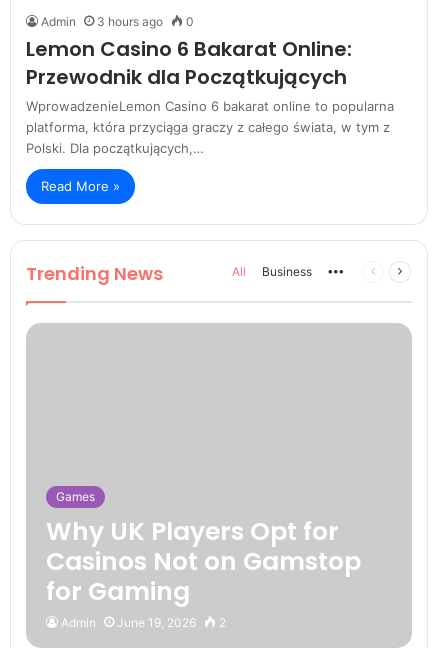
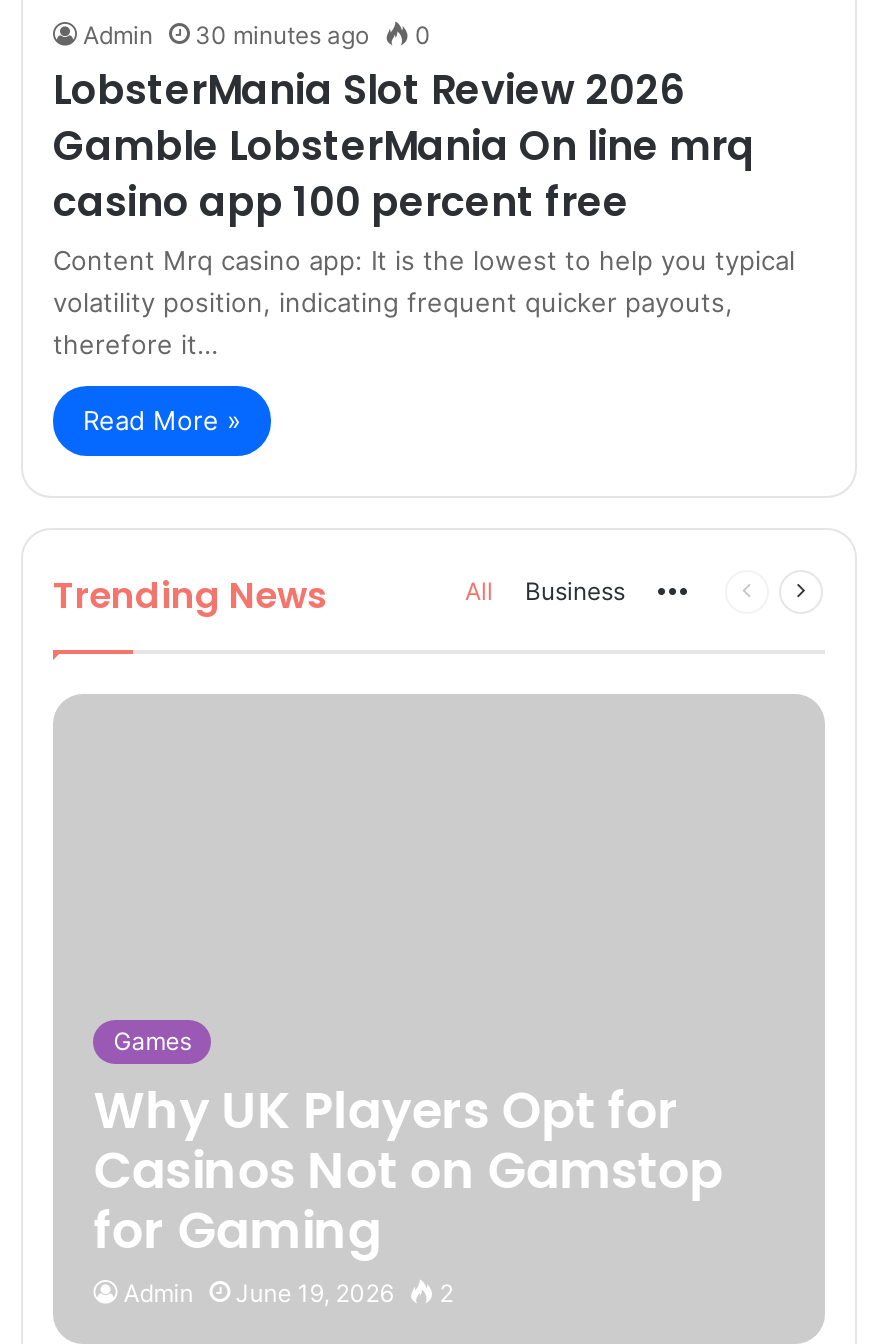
[41,14,194,29] Admin 3 hours ago 0 -> [83,20,431,50] Admin 30 minutes ago 0
[26,35,394,156] Lemon Casino 6 Bakarat Online: | Przewodnik dla Początkujących | WprowadzenieLemon Casino 6 bakarat online to popularna | platforma, która przyciąga graczy z całego świata, w tym z | Polski. Dla początkujących,… -> [53,62,795,360] LobsterMania Slot Review 2026 | Gamble LobsterMania On line mrq | casino app 100 percent free | Content Mrq casino app: It is the lowest to help you typical | volatility position, indicating frequent quicker payouts, | therefore it…

